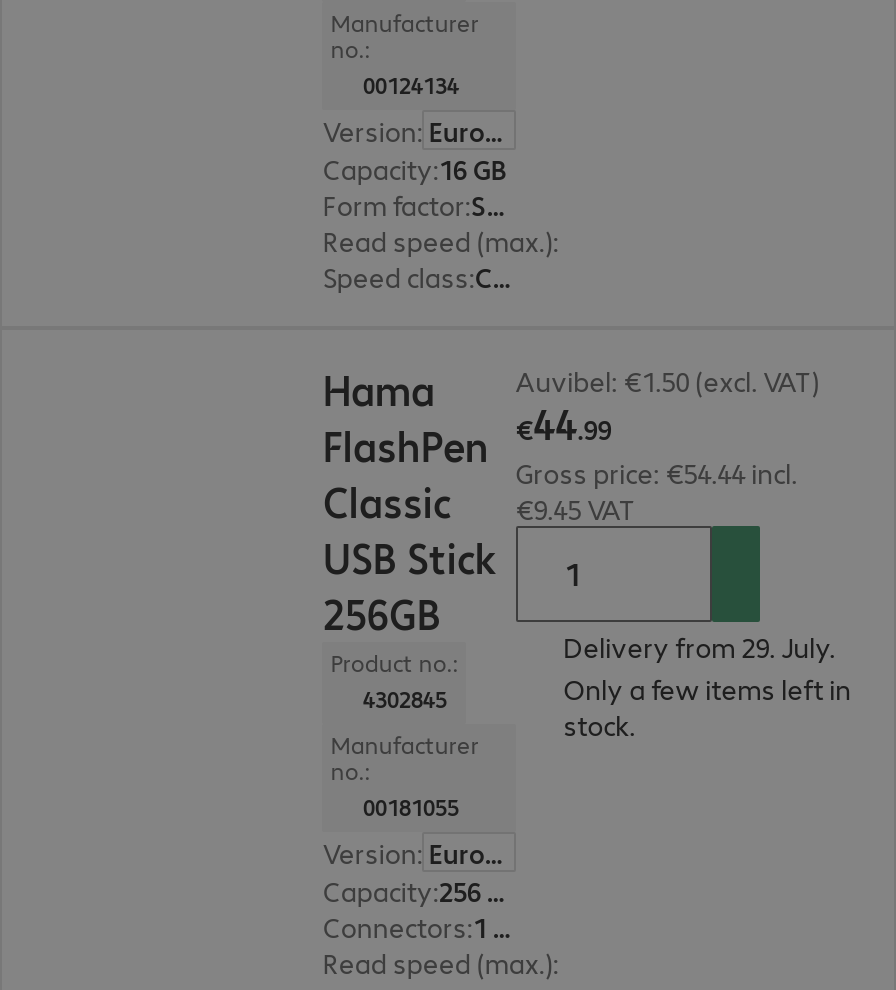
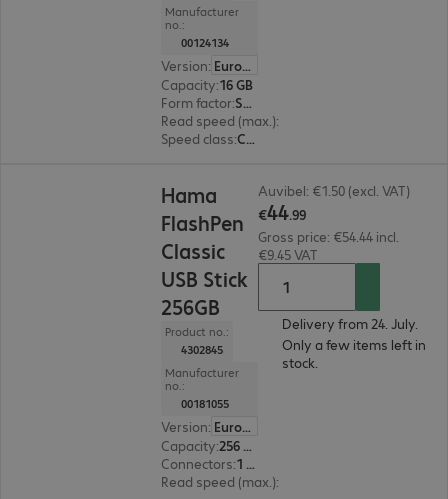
[563,628,835,664] Delivery from 29. July. -> [282,314,418,332] Delivery from 24. July.

